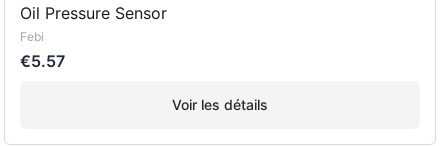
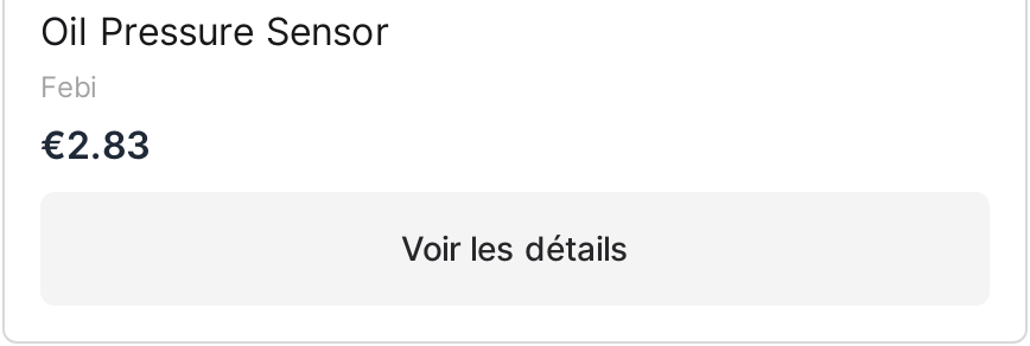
[20,51,65,71] €5.57 -> [40,121,150,168] €2.83

